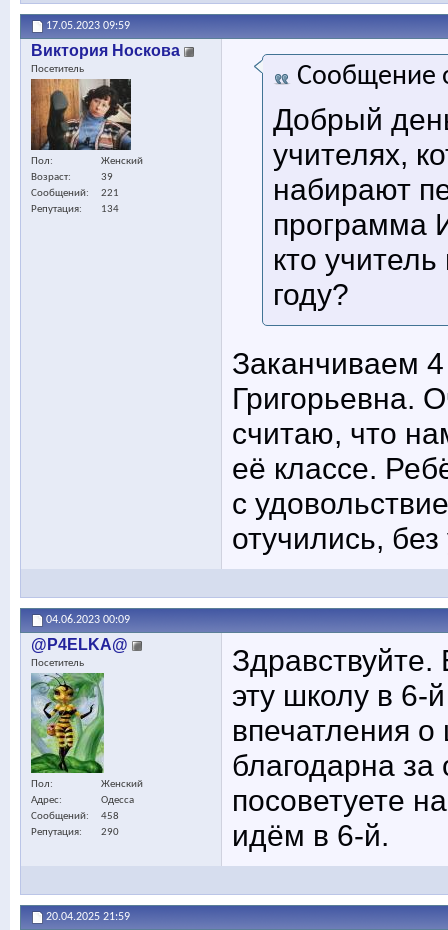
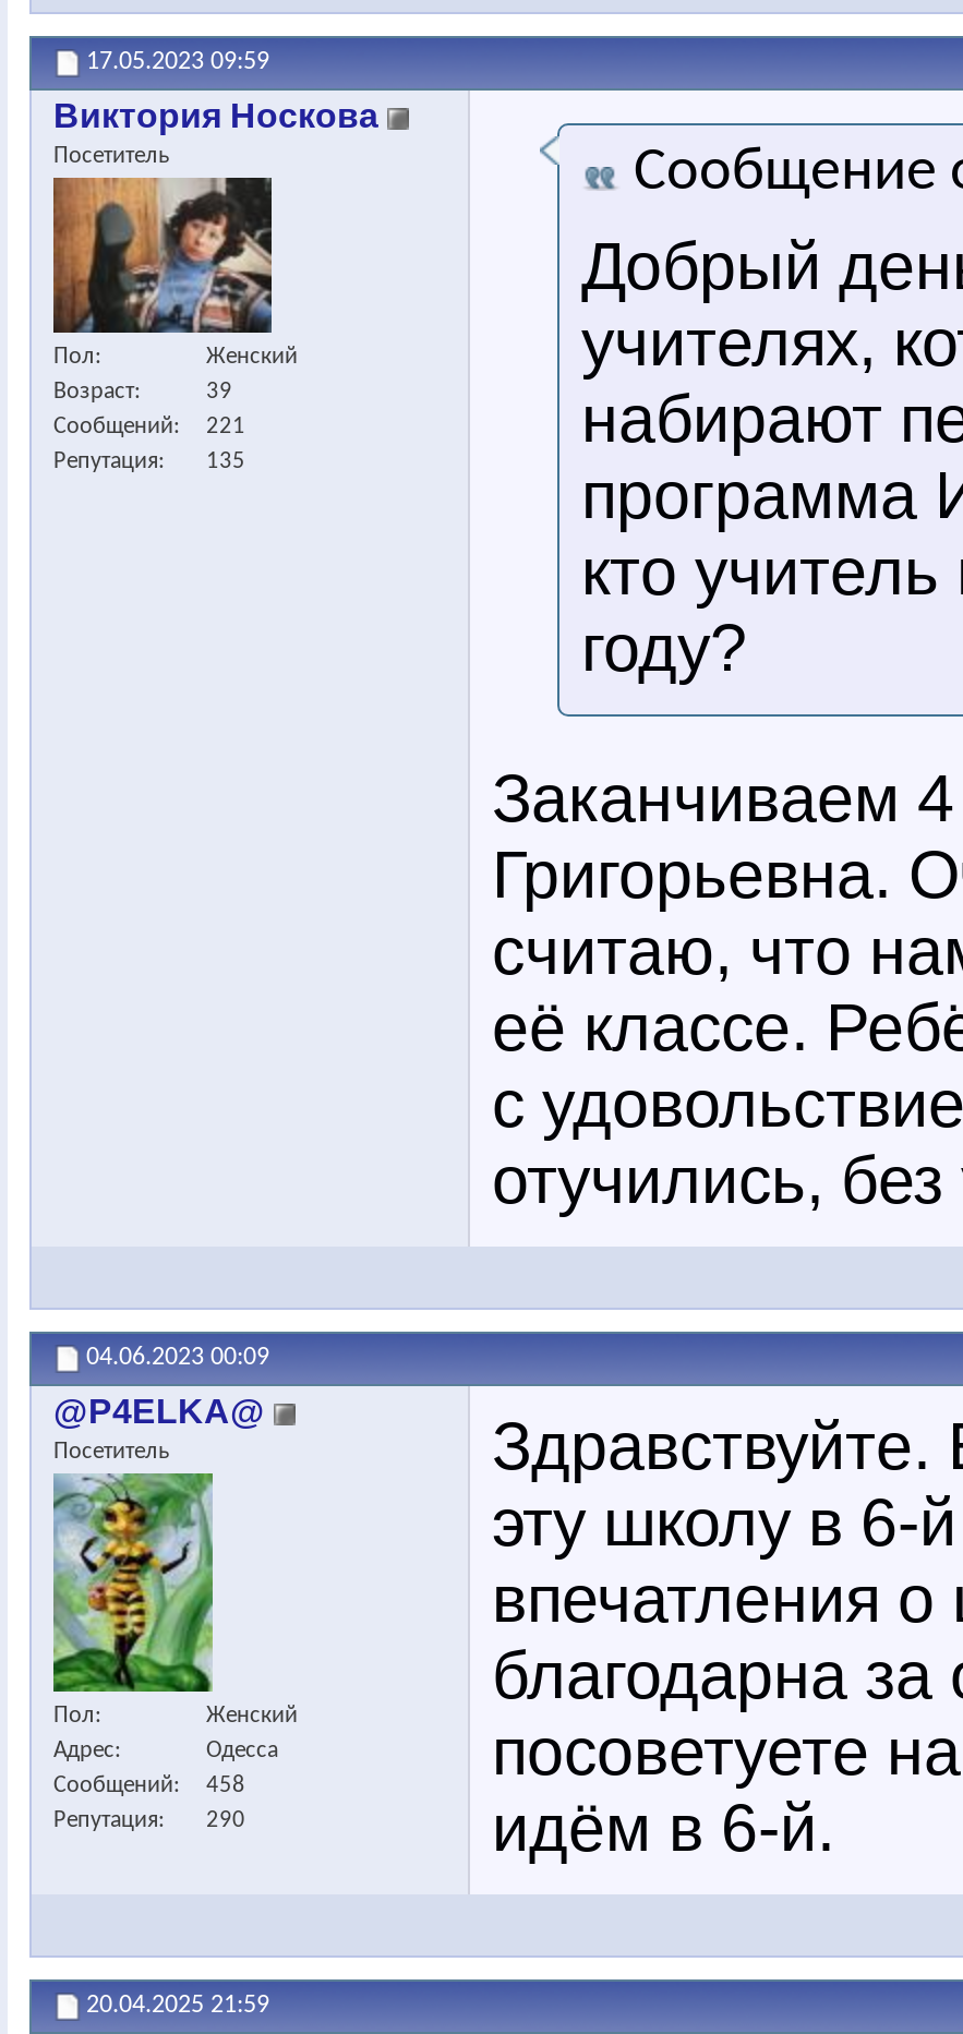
[31,204,119,215] Репутация 134 -> [53,451,245,475] Репутация 135

